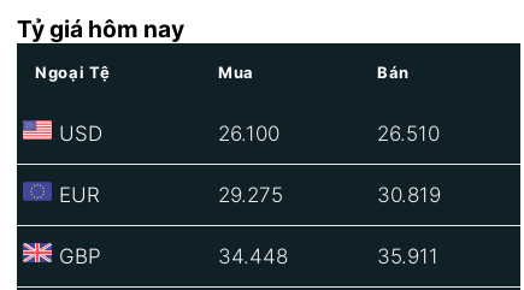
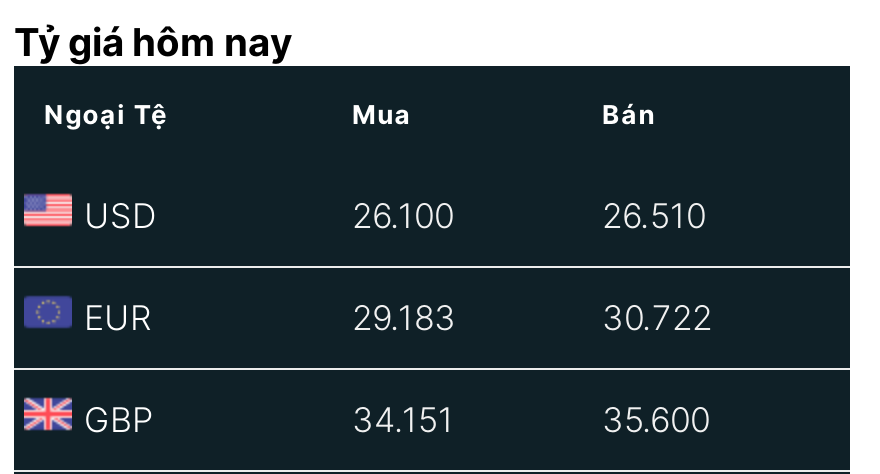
[218,184,283,208] 29.275 -> [352,299,456,339] 29.183
[377,184,441,208] 30.819 -> [602,299,712,339] 30.722
[218,245,288,269] 34.448 -> [352,401,454,441] 34.151
[377,245,438,269] 35.911 -> [602,401,710,441] 35.600

